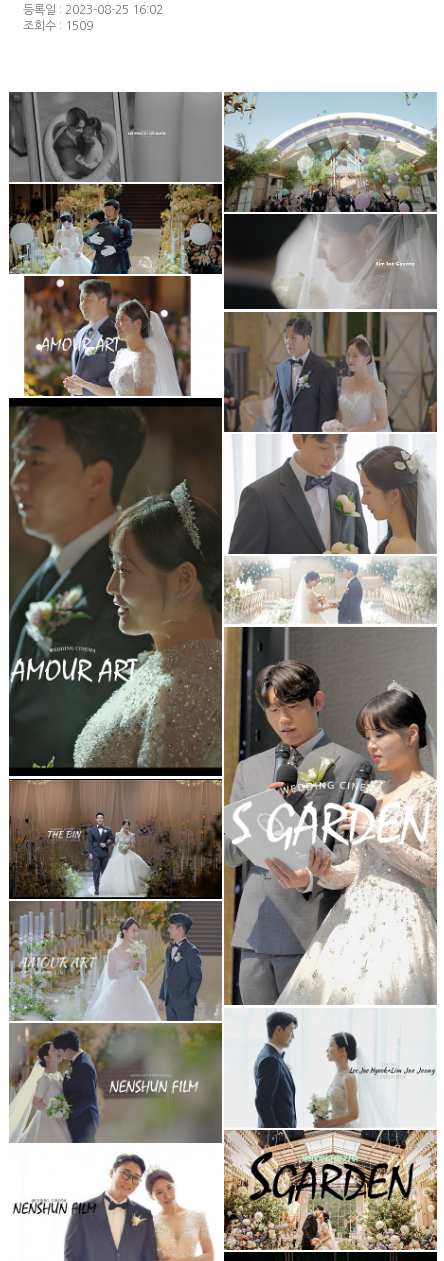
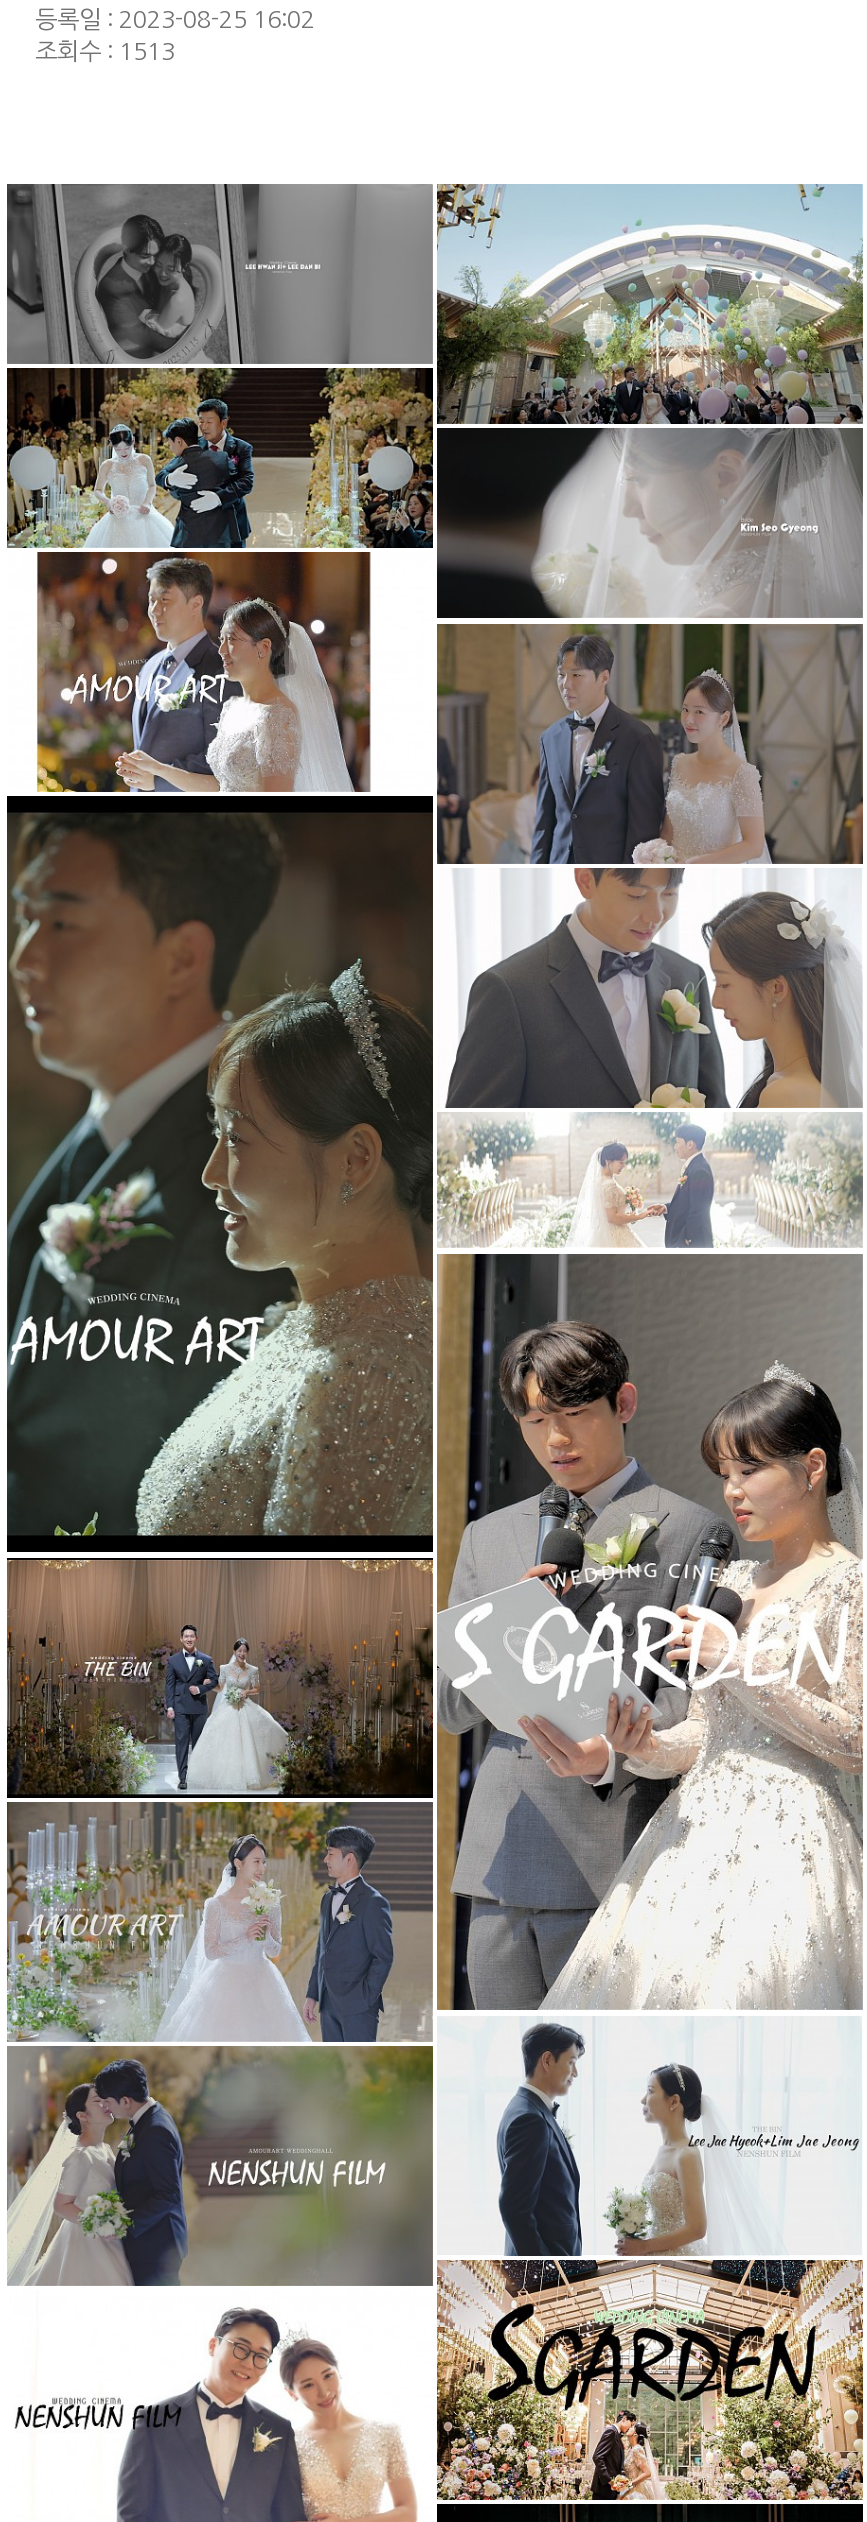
[23,19,93,31] 조회수 : 1509 -> [35,39,175,63] 조회수 : 1513

